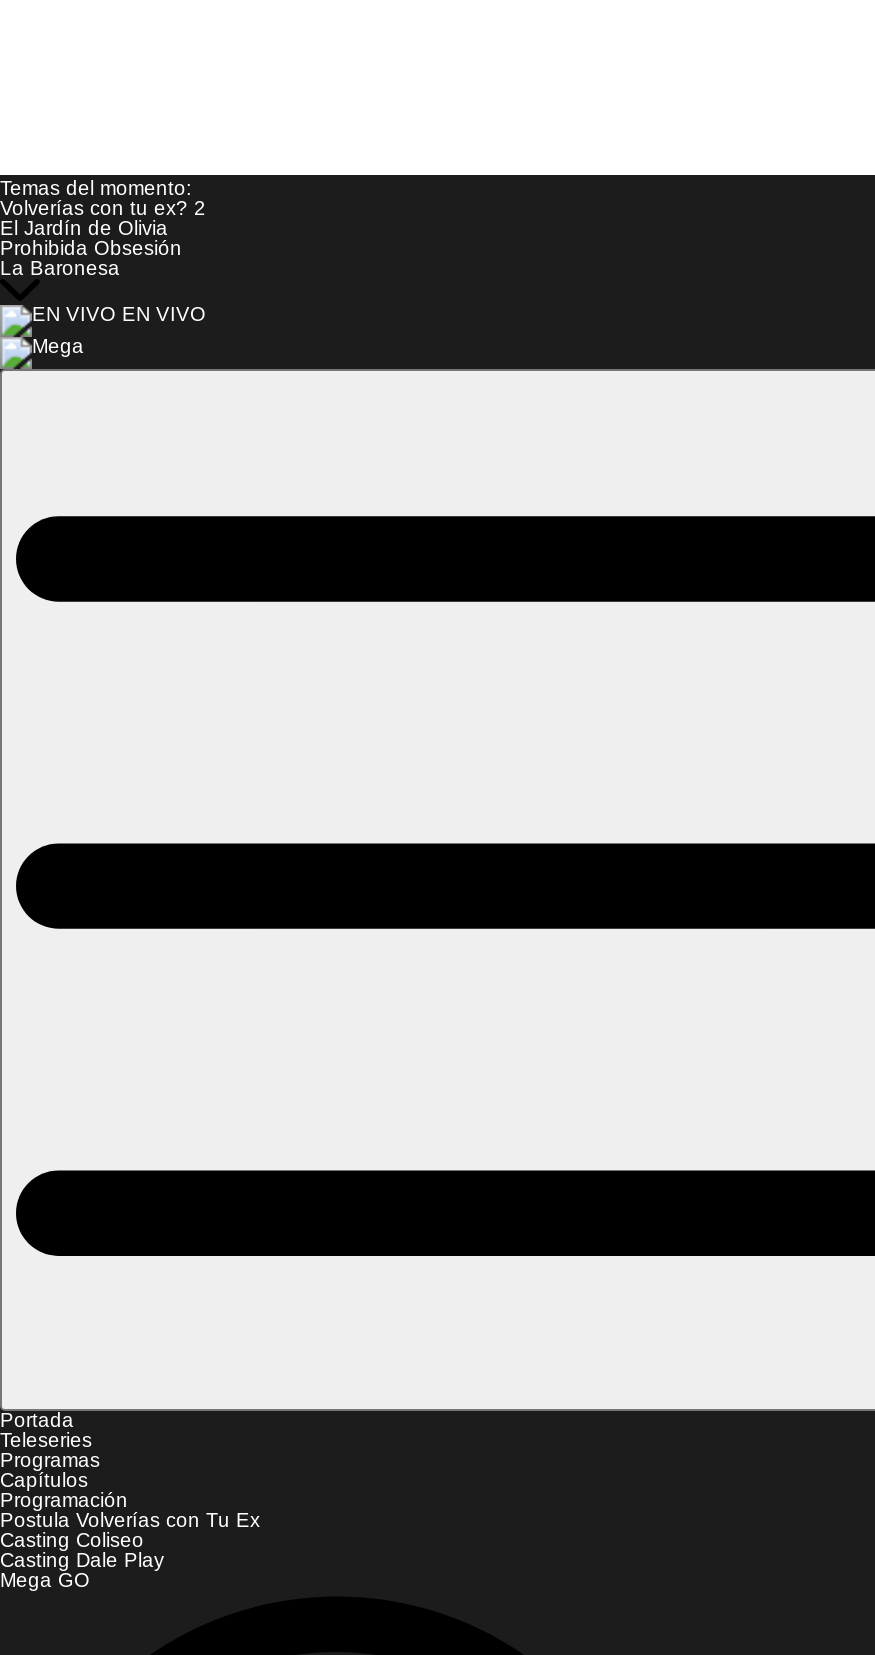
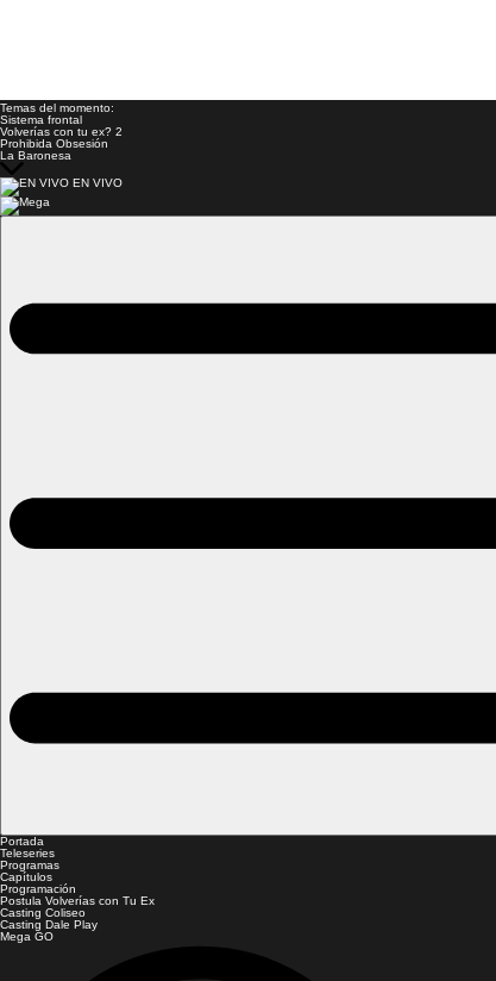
none -> [0,113,82,126] Sistema frontal
[0,217,168,239] El Jardín de Olivia -> none

